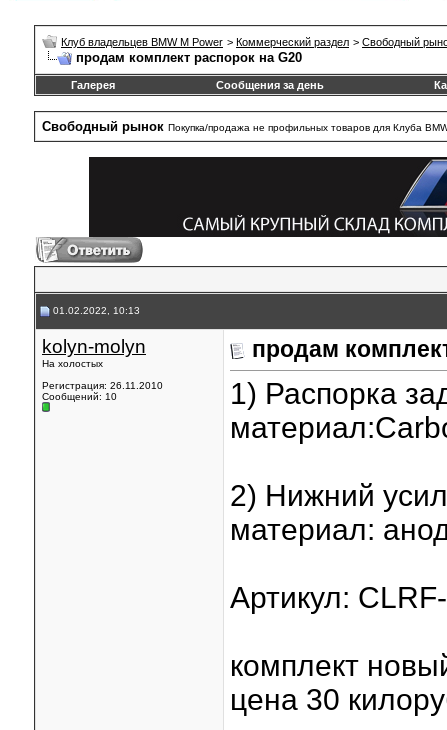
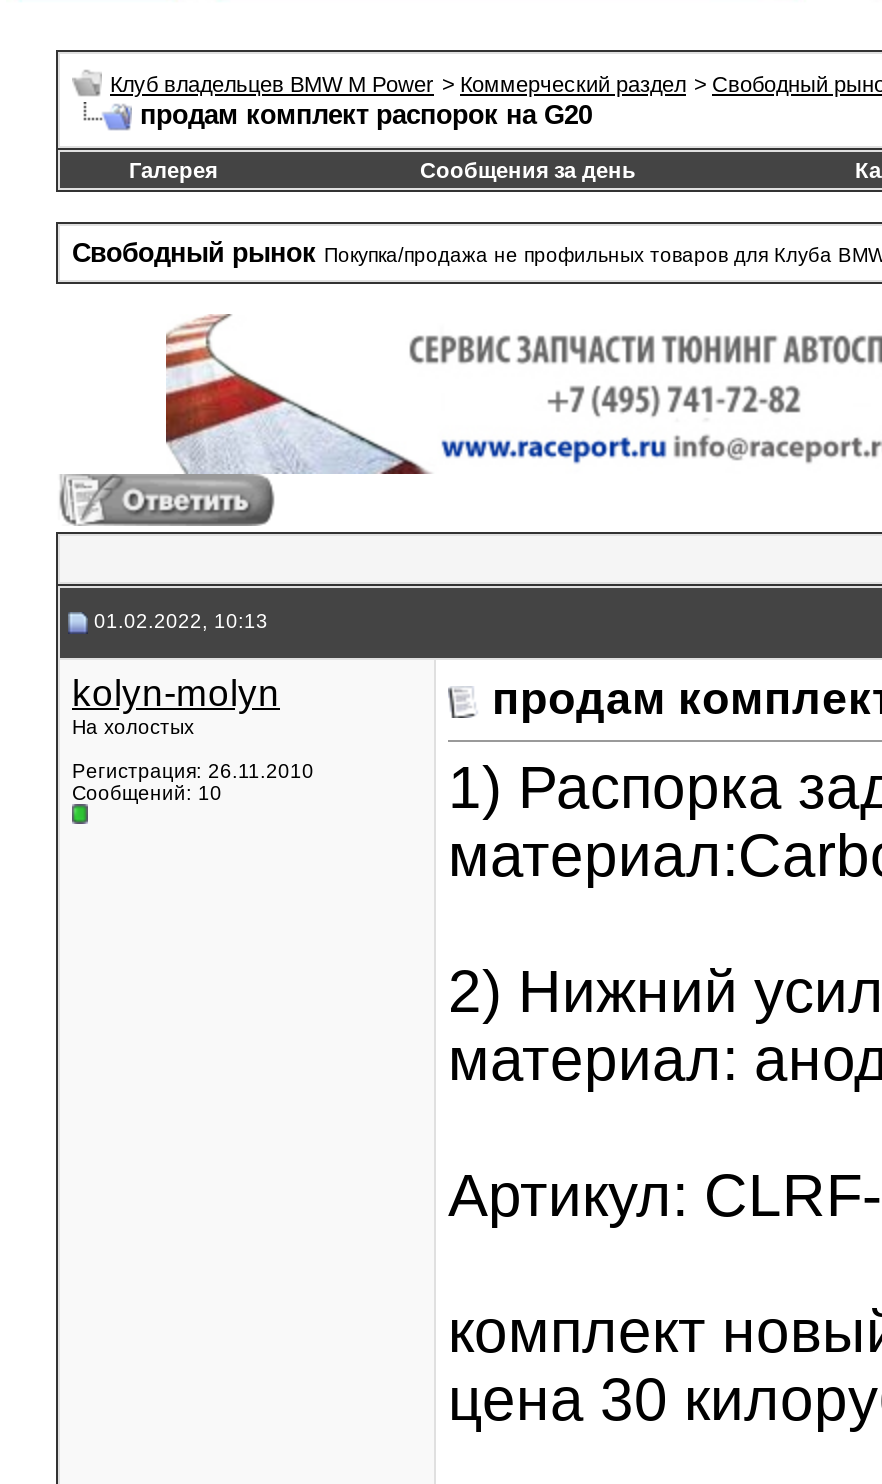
[88,156,444,238] [image] -> [164,314,876,476] [image]

